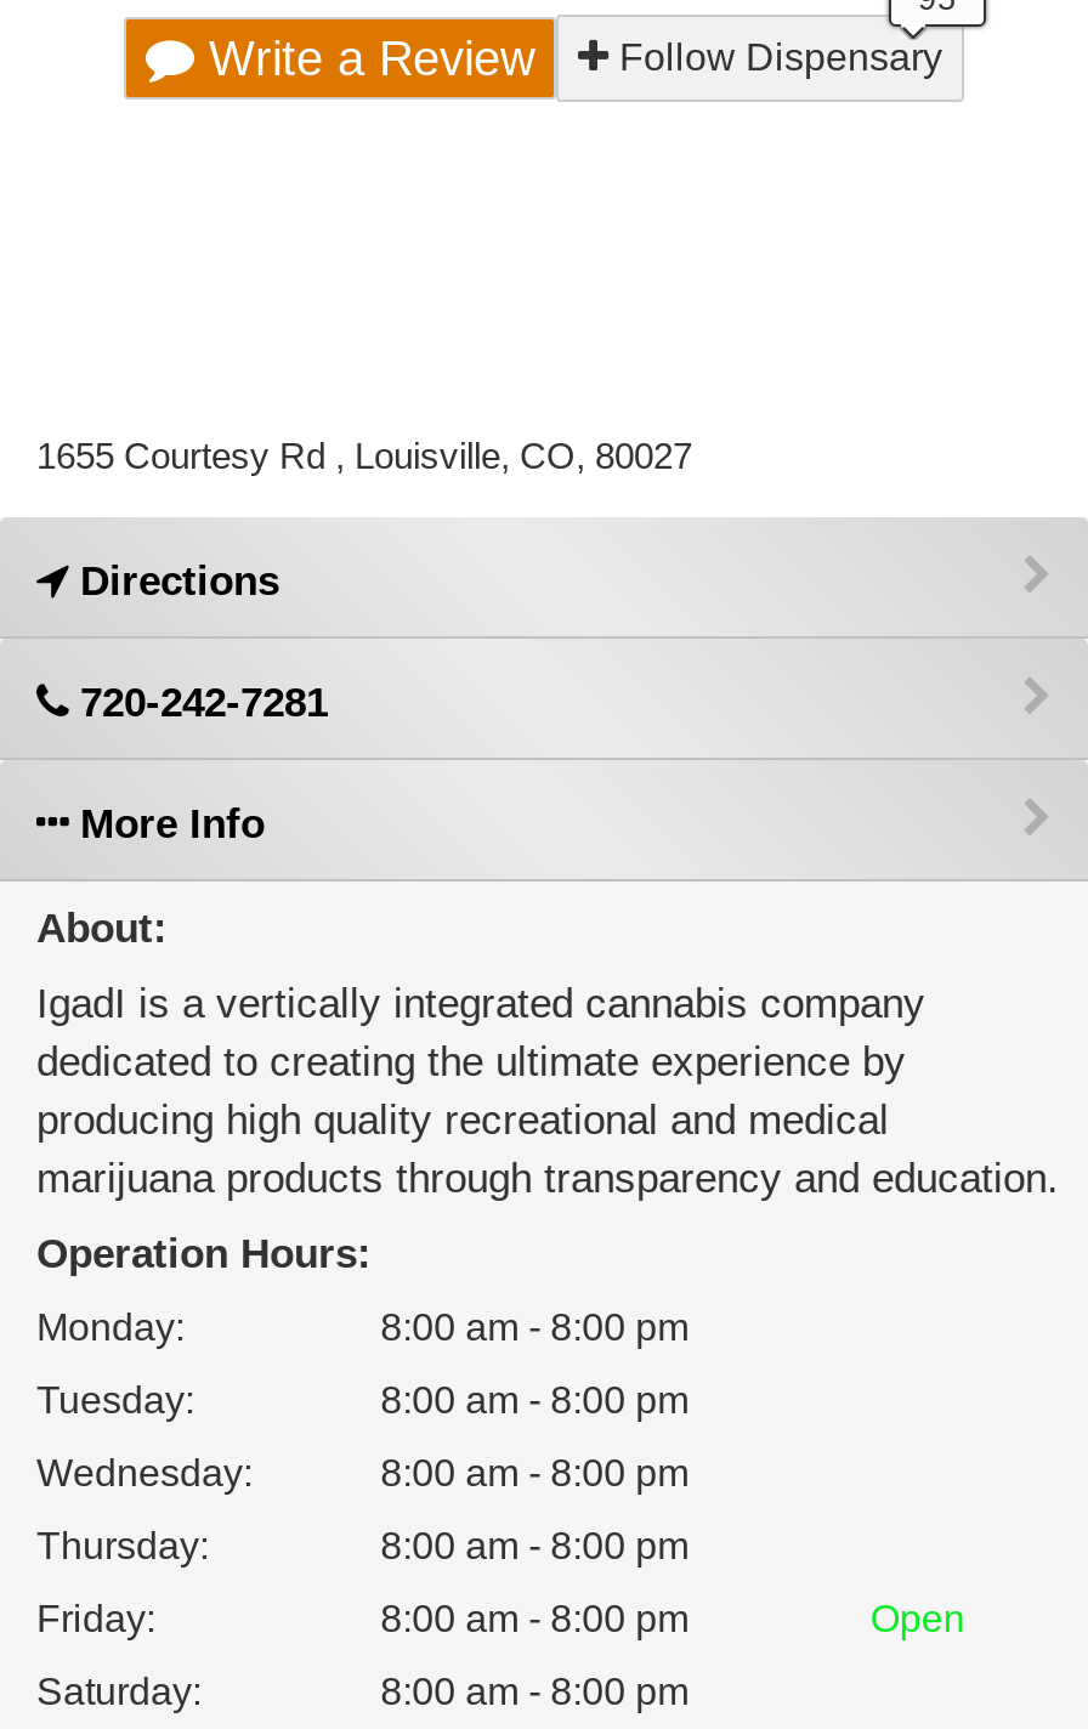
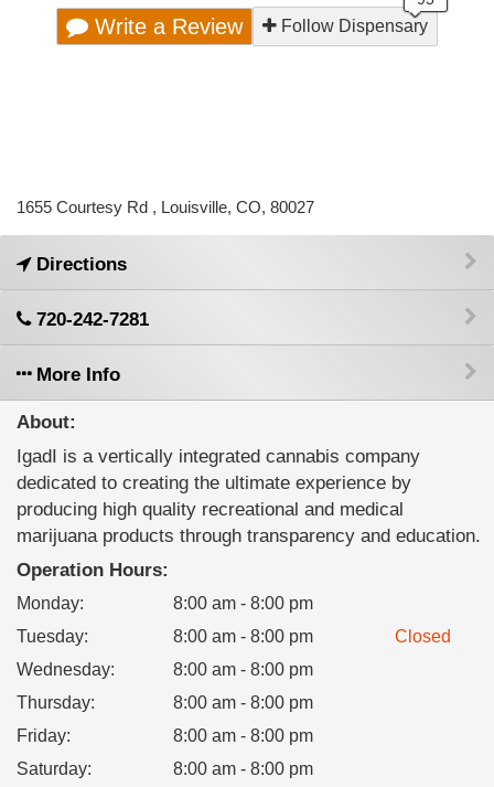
none -> [395,627,451,646] Closed
[870,1598,965,1639] Open -> none

